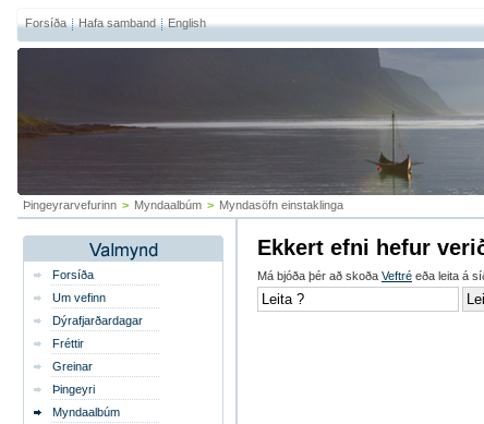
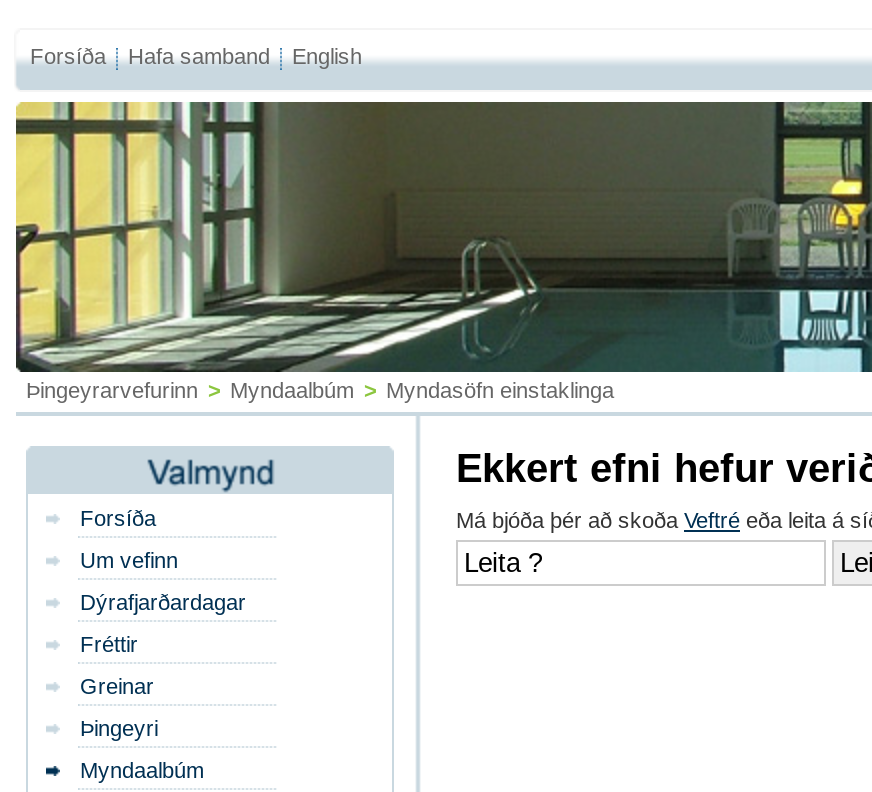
[16,47,481,196] [image] -> [14,100,866,372] [image]

